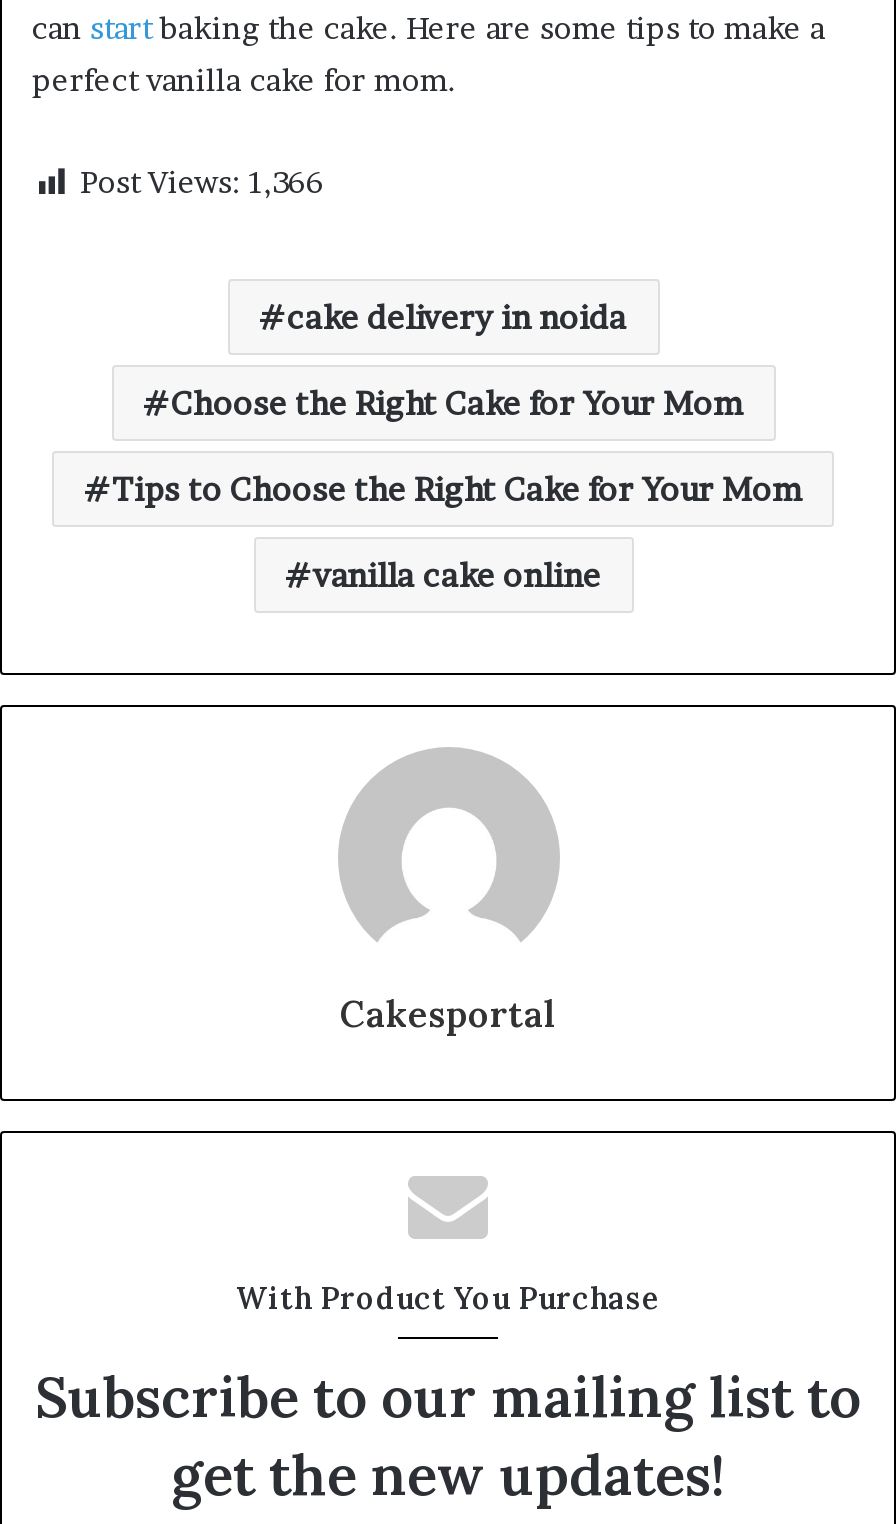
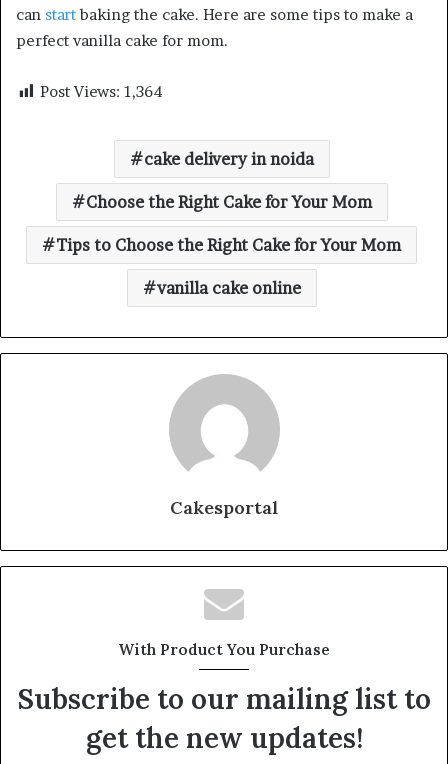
[80,163,324,201] Post Views: 1,366 -> [40,82,163,101] Post Views: 1,364

